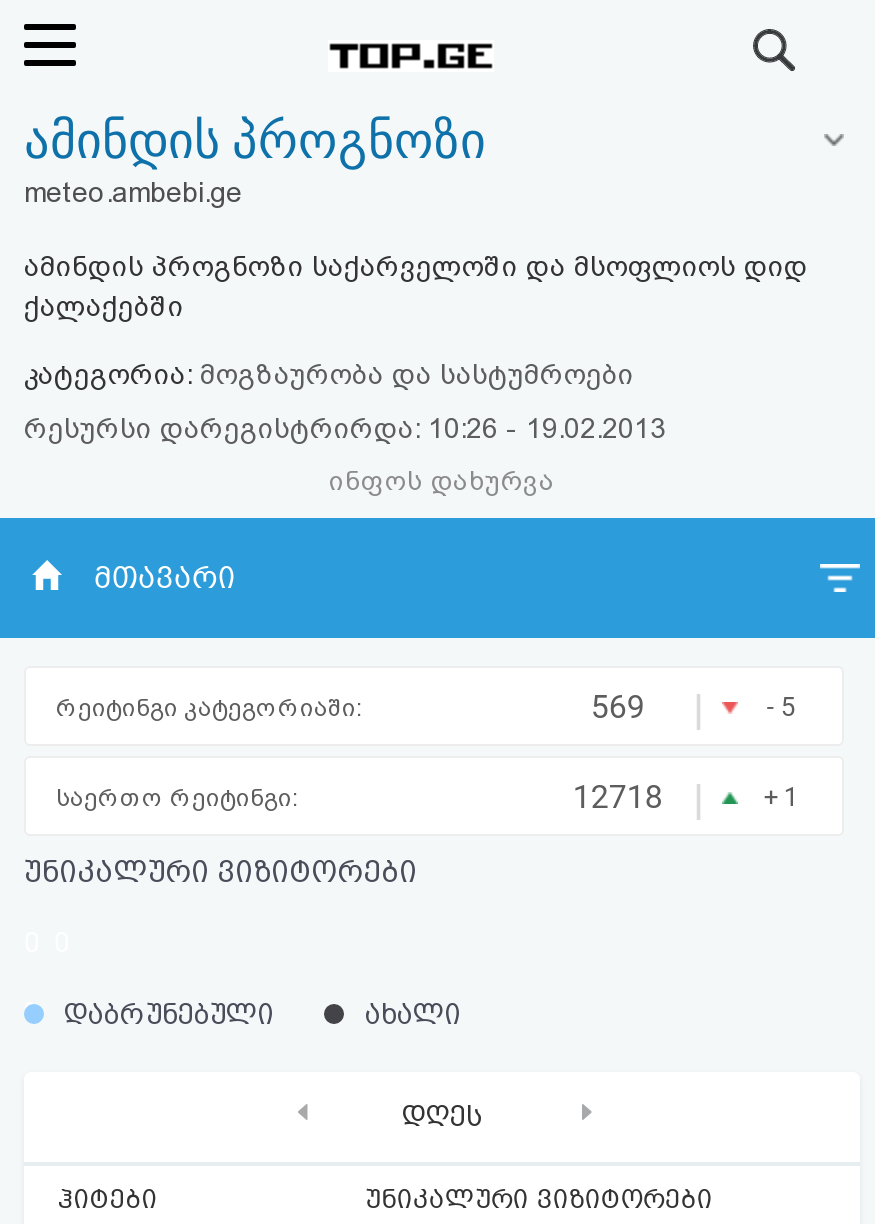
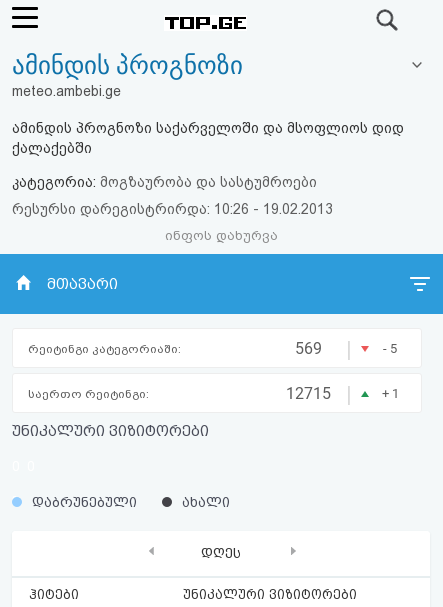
[573,778,663,816] 12718 -> [286,384,331,403] 12715

